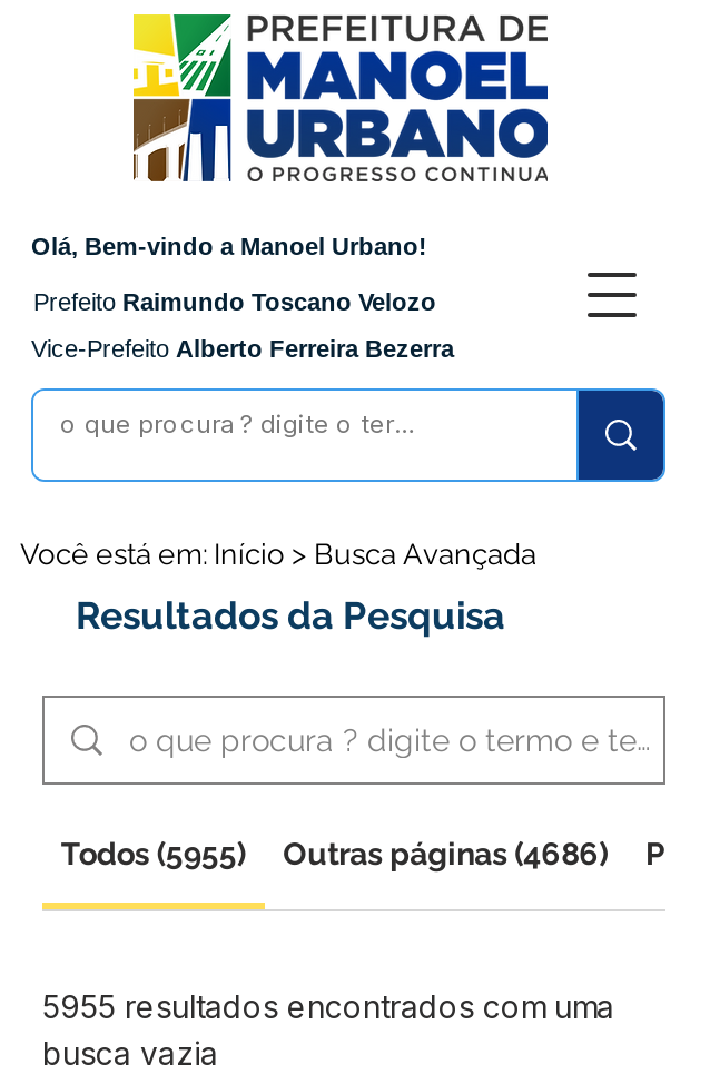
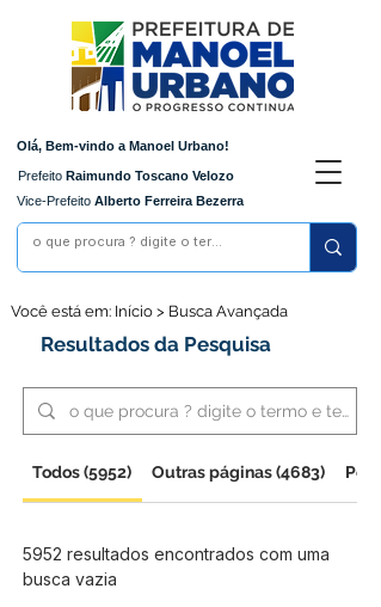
[61,836,246,871] Todos (5955) -> [33,462,132,482] Todos (5952)
[283,836,608,871] Outras páginas (4686) -> [152,462,325,482] Outras páginas (4683)
[42,987,614,1025] 5955 resultados encontrados com uma -> [23,544,330,564] 5952 resultados encontrados com uma

